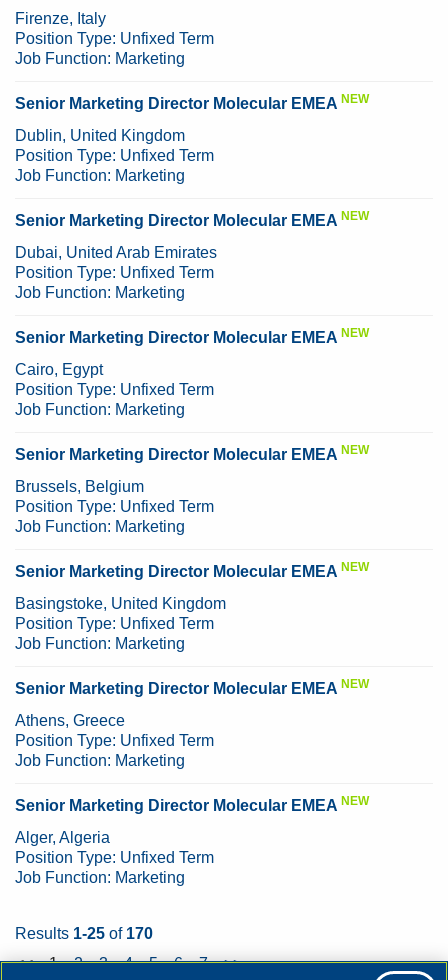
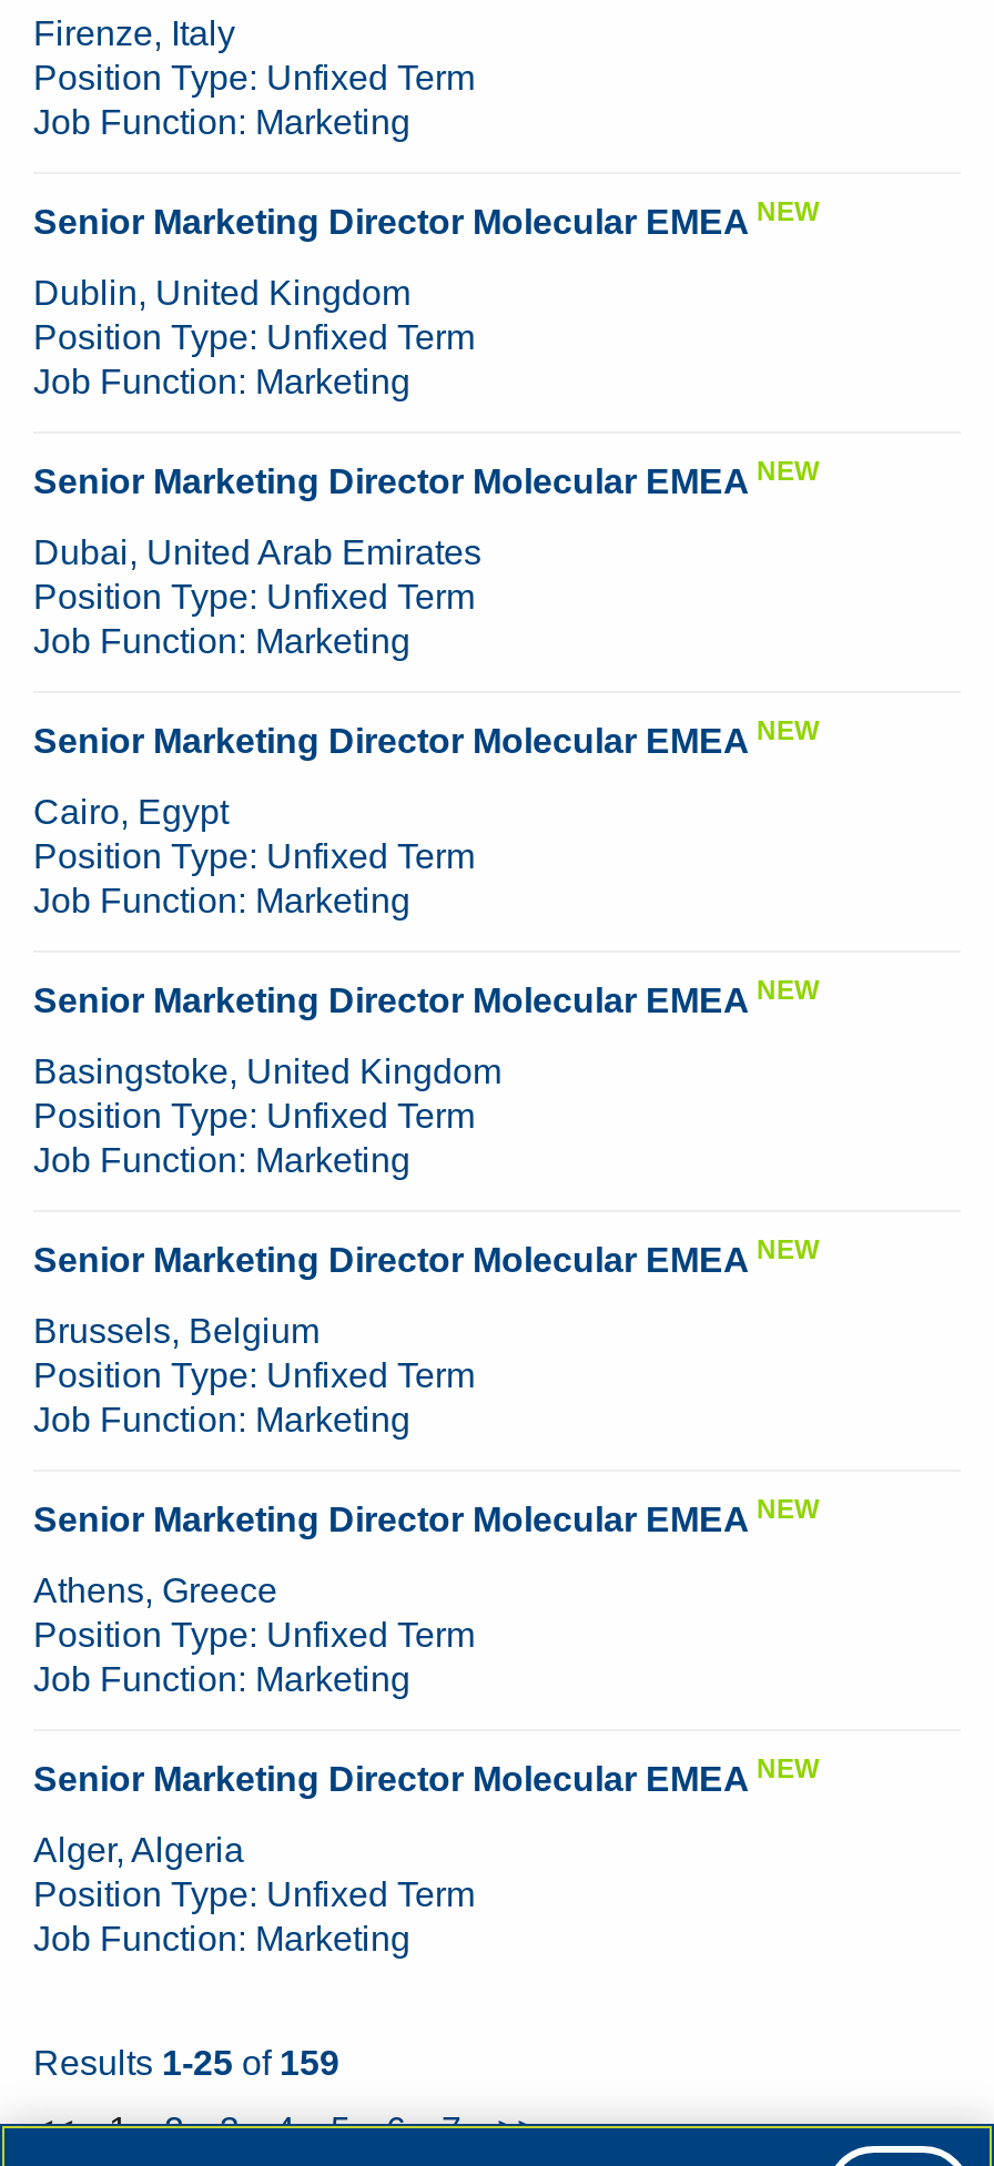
moved [15,478,144,495] -> [33,1312,319,1350]: Brussels, Belgium
moved [15,595,226,612] -> [33,1053,501,1090]: Basingstoke, United Kingdom
[15,925,153,942] Results 1-25 of 170 -> [33,2044,339,2082] Results 1-25 of 159

